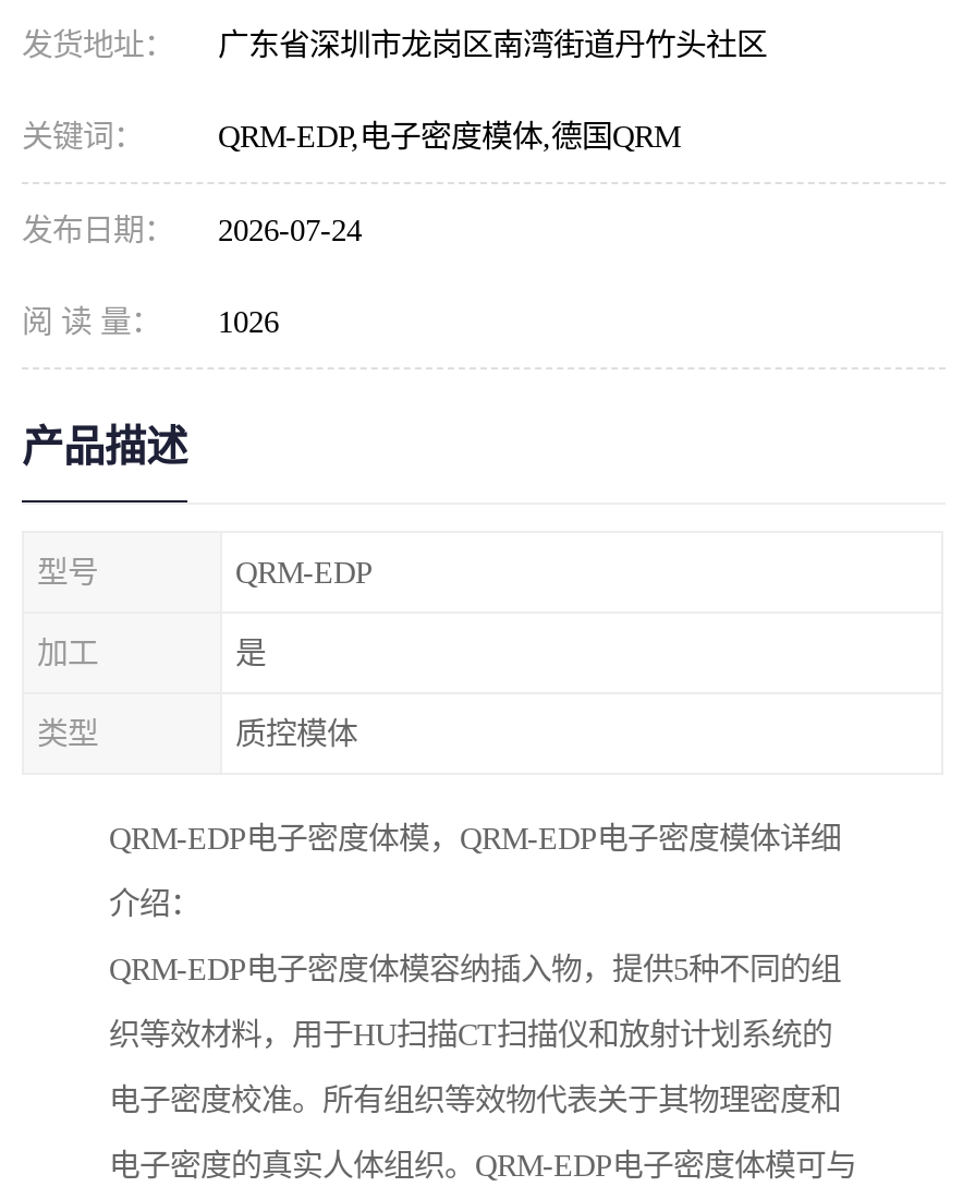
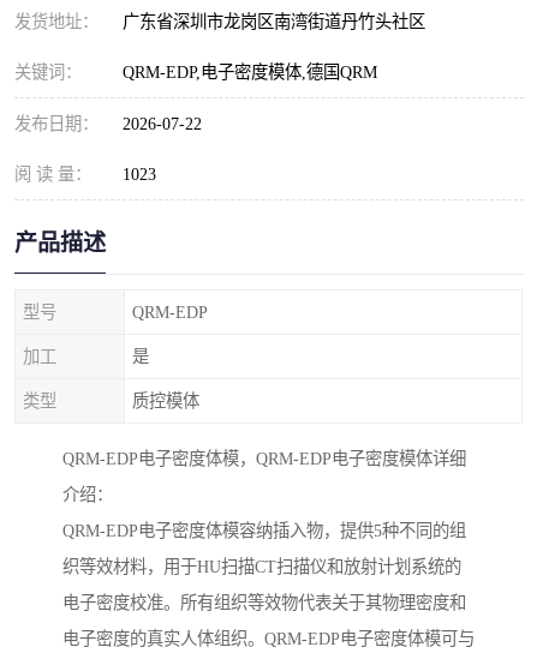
[22,213,362,247] 发布日期： 2026-07-24 -> [14,114,202,133] 发布日期： 2026-07-22
[22,304,279,339] 阅 读 量： 1026 -> [14,164,156,184] 阅 读 量： 1023

